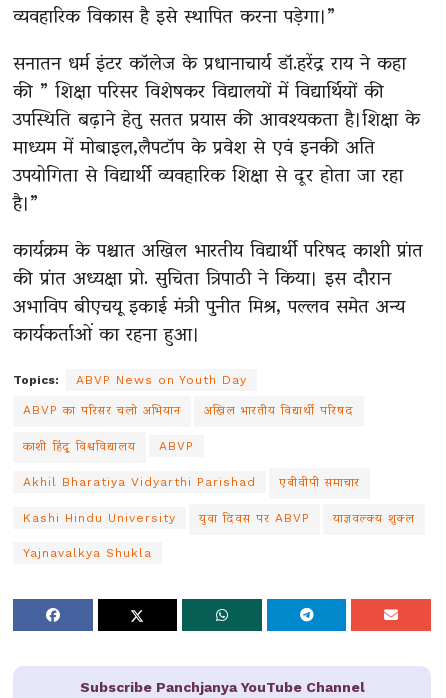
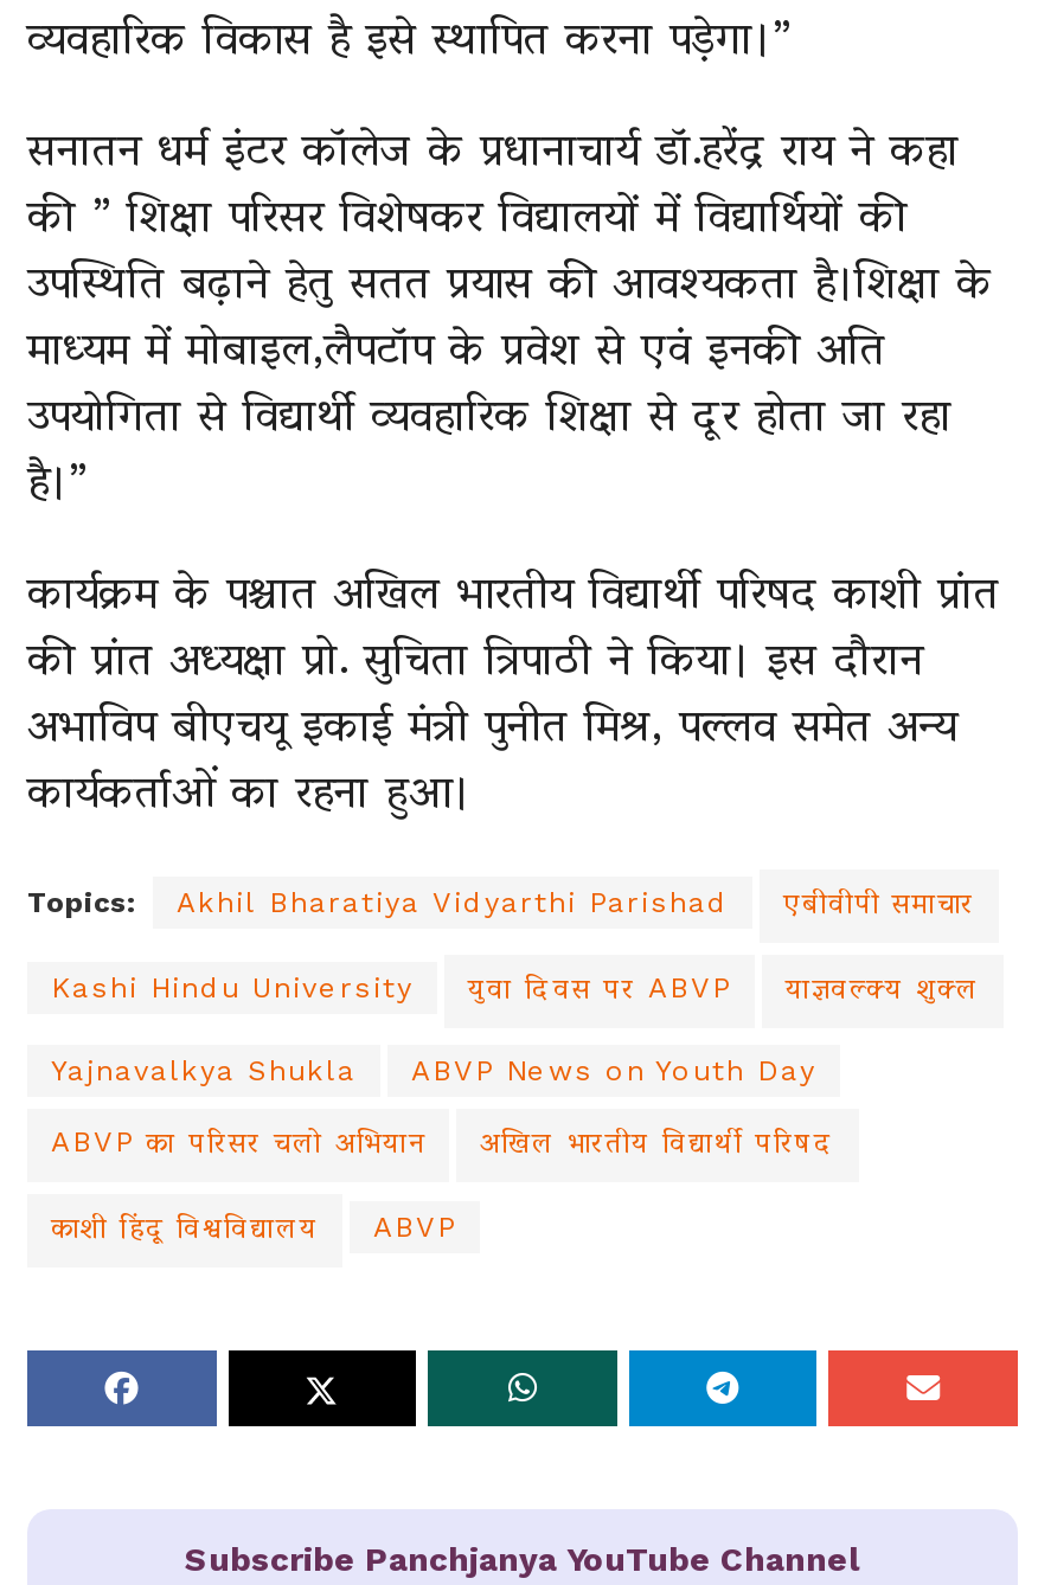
moved [23,373,354,453] -> [51,1055,835,1244]: ABVP News on Youth Day | ABVP का परिसर चलो अभियान | अखिल भारतीय विद्यार्थी परिषद | काशी हिंदू विश्वविद्यालय | ABVP
moved [23,475,415,560] -> [51,887,980,1088]: Akhil Bharatiya Vidyarthi Parishad | एबीवीपी समाचार | Kashi Hindu University | युवा दिवस पर ABVP | याज्ञवल्क्य शुक्ल | Yajnavalkya Shukla

